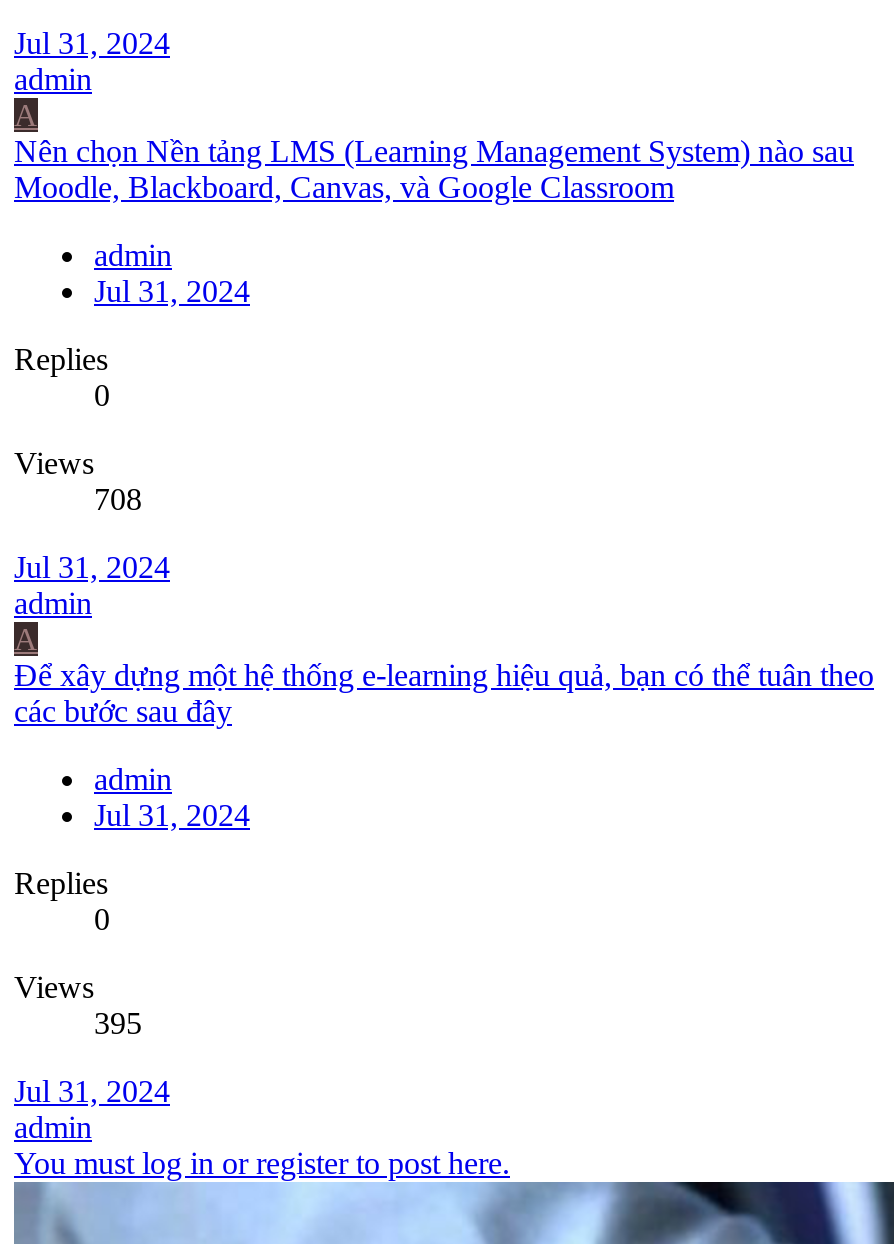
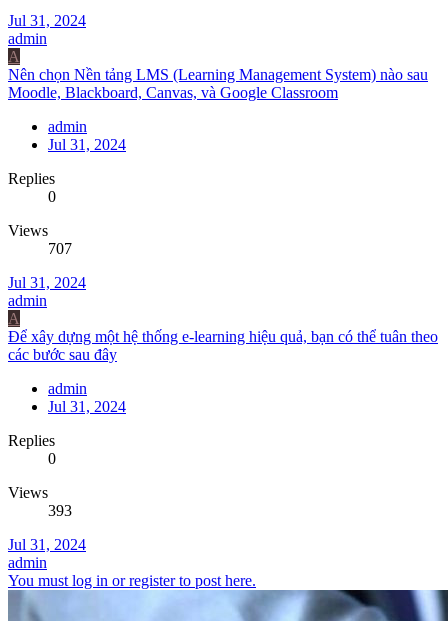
[94,482,142,516] 708 -> [48,240,72,257] 707
[94,1006,142,1040] 395 -> [48,502,72,519] 393

